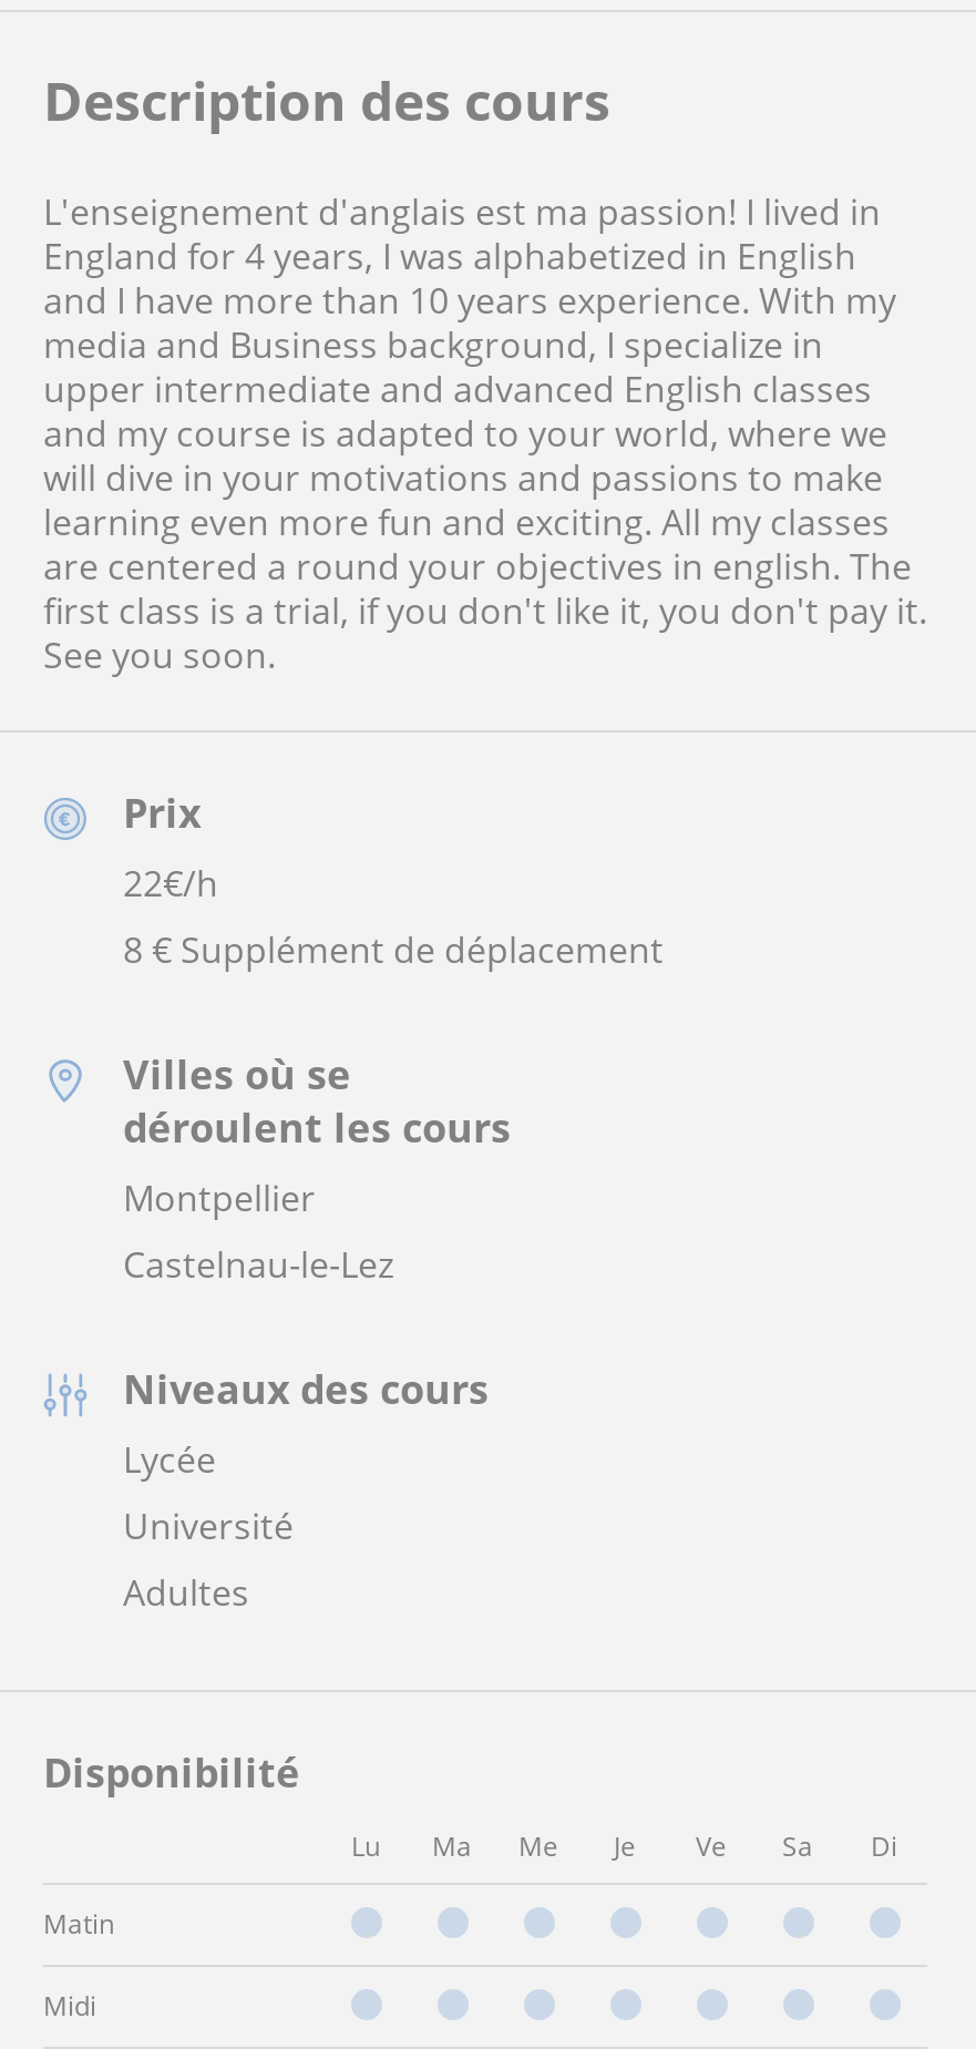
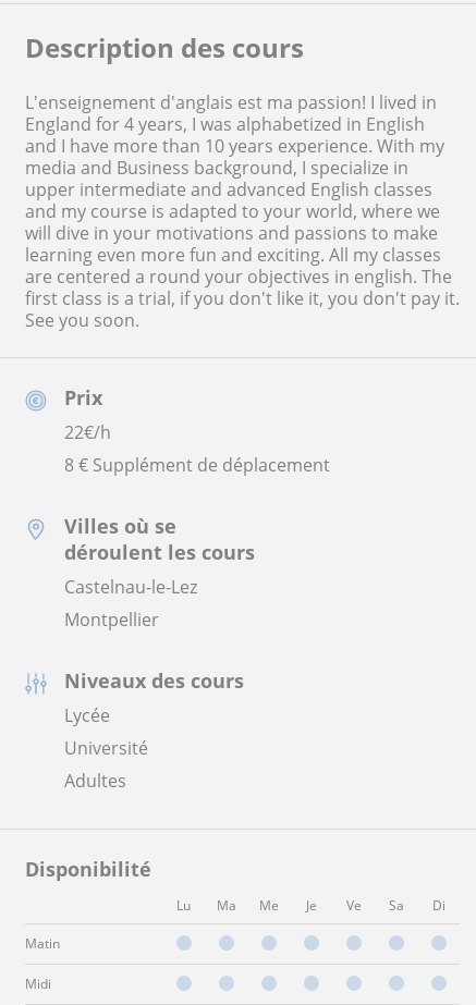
moved [123,1174,316,1222] -> [64,608,159,632]: Montpellier
moved [123,1240,393,1289] -> [64,575,197,599]: Castelnau-le-Lez

